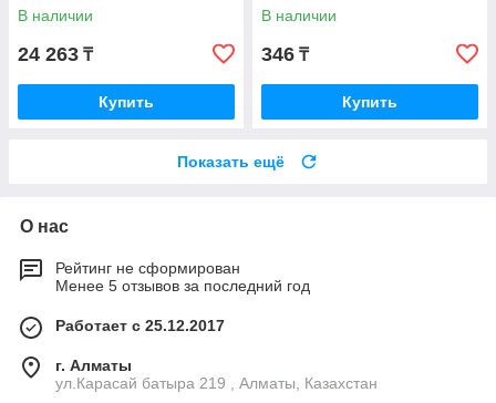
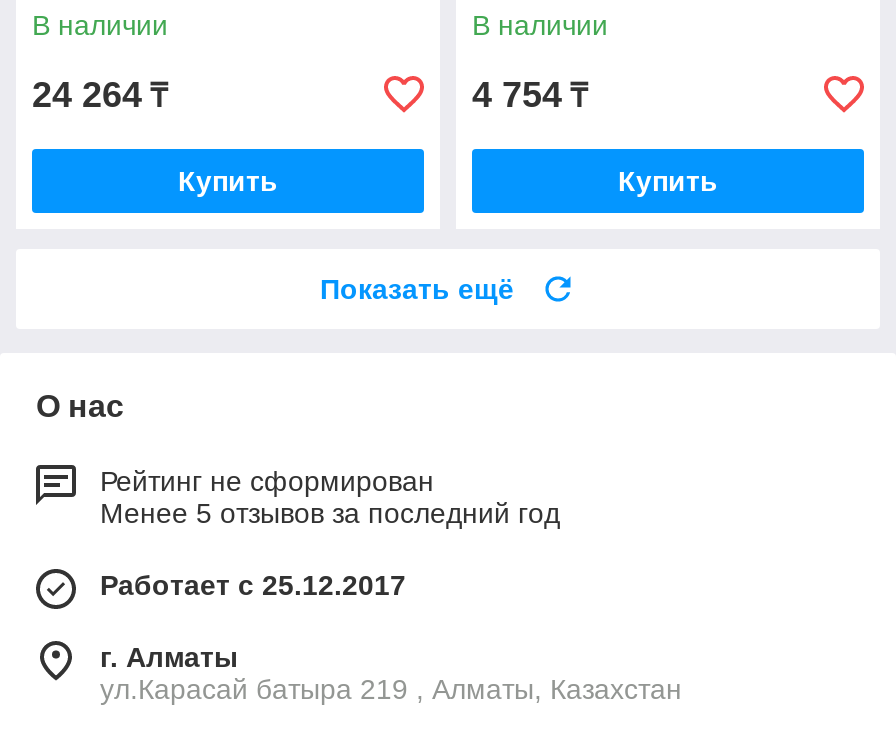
[18,44,93,66] 24 263 ₸ -> [32,76,168,116] 24 264 ₸
[261,44,309,66] 346 ₸ -> [472,76,588,116] 4 754 ₸

